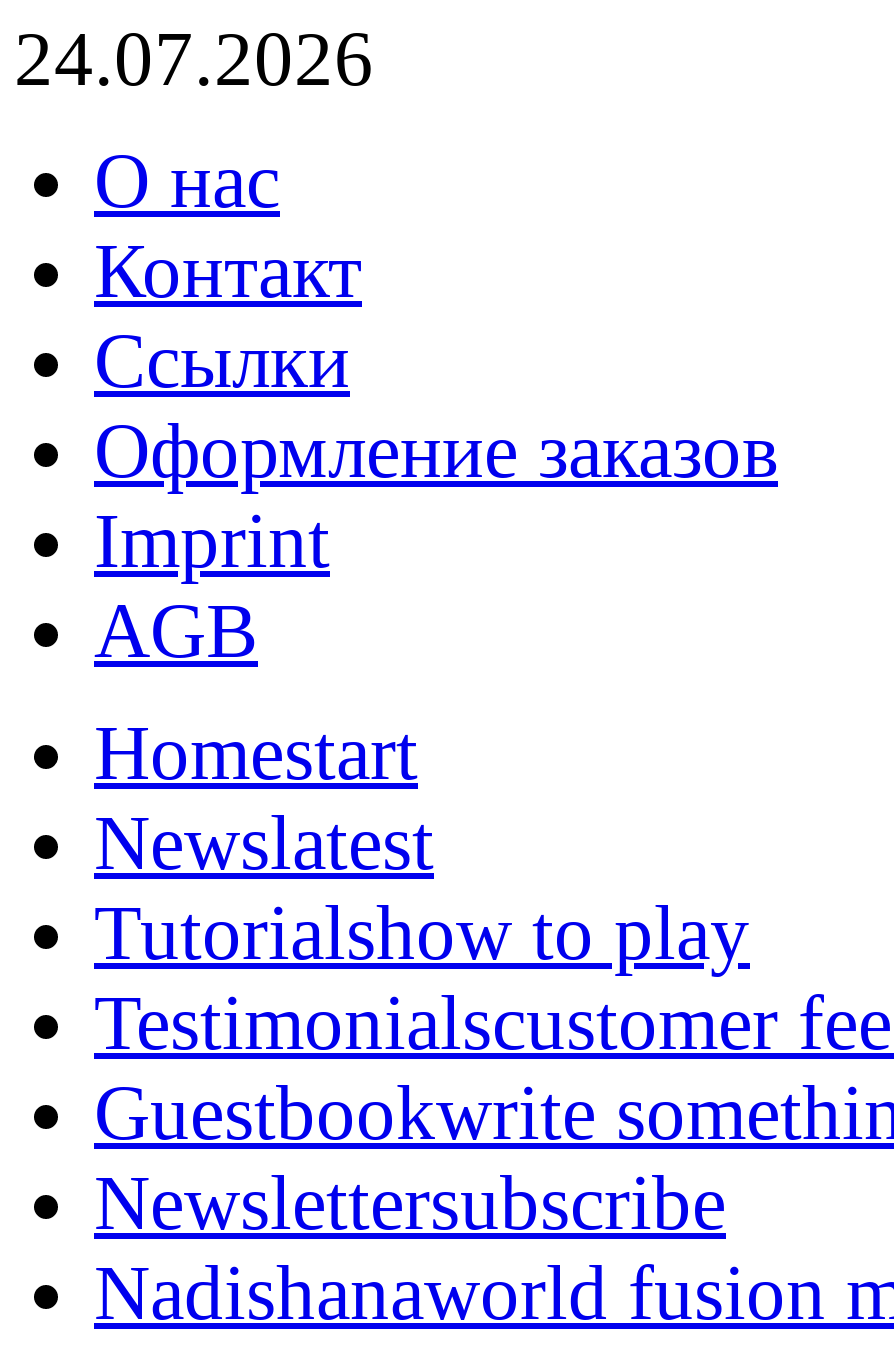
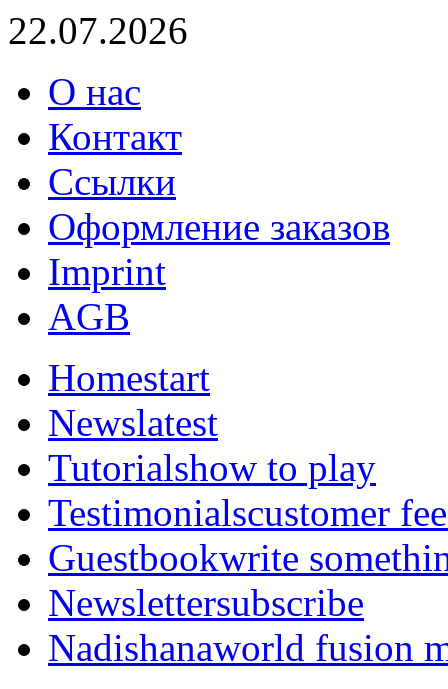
[14,15,374,101] 24.07.2026 -> [8,9,188,52] 22.07.2026

